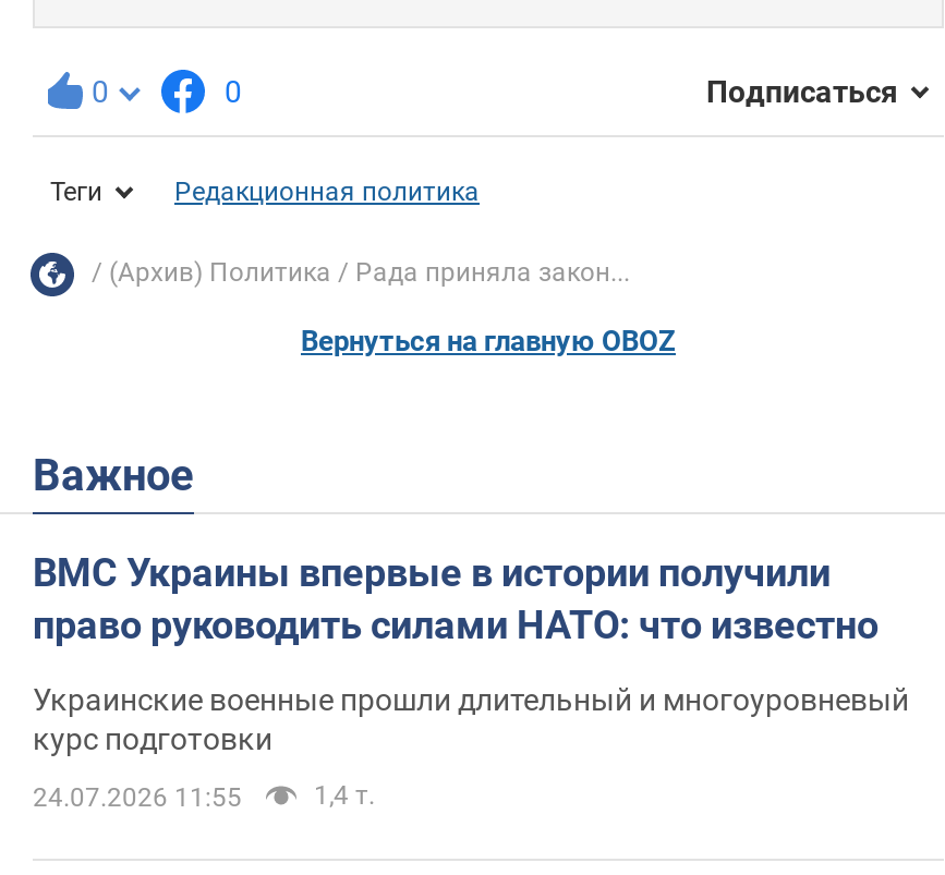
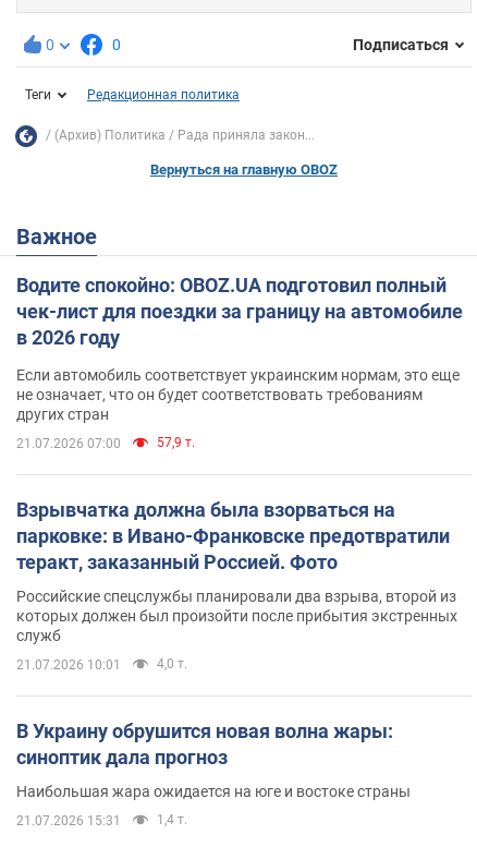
[33,549,909,812] ВМС Украины впервые в истории получили | право руководить силами НАТО: что известно | Украинские военные прошли длительный и многоуровневый | курс подготовки | 24.07.2026 11:55 -> [16,273,463,828] Водите спокойно: OBOZ.UA подготовил полный | чек-лист для поездки за границу на автомобиле | в 2026 году | Если автомобиль соответствует украинским нормам, это еще | не означает, что он будет соответствовать требованиям | других стран | 21.07.2026 07:00 | 57,9 т. | Взрывчатка должна была взорваться на | парковке: в Ивано-Франковске предотвратили | теракт, заказанный Россией. Фото | Российские спецслужбы планировали два взрыва, второй из | которых должен был произойти после прибытия экстренных | служб | 21.07.2026 10:01 | 4,0 т. | В Украину обрушится новая волна жары: | синоптик дала прогноз | Наибольшая жара ожидается на юге и востоке страны | 21.07.2026 15:31

